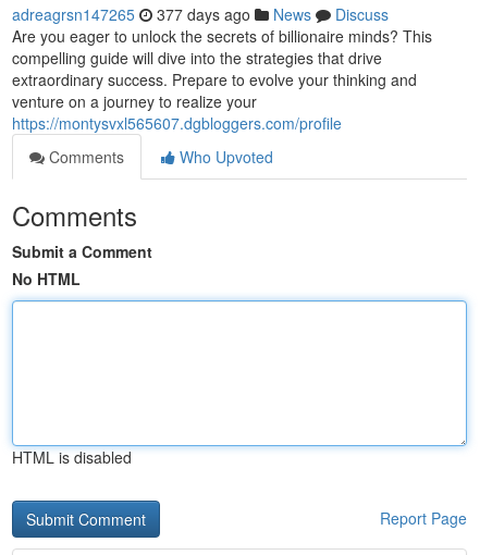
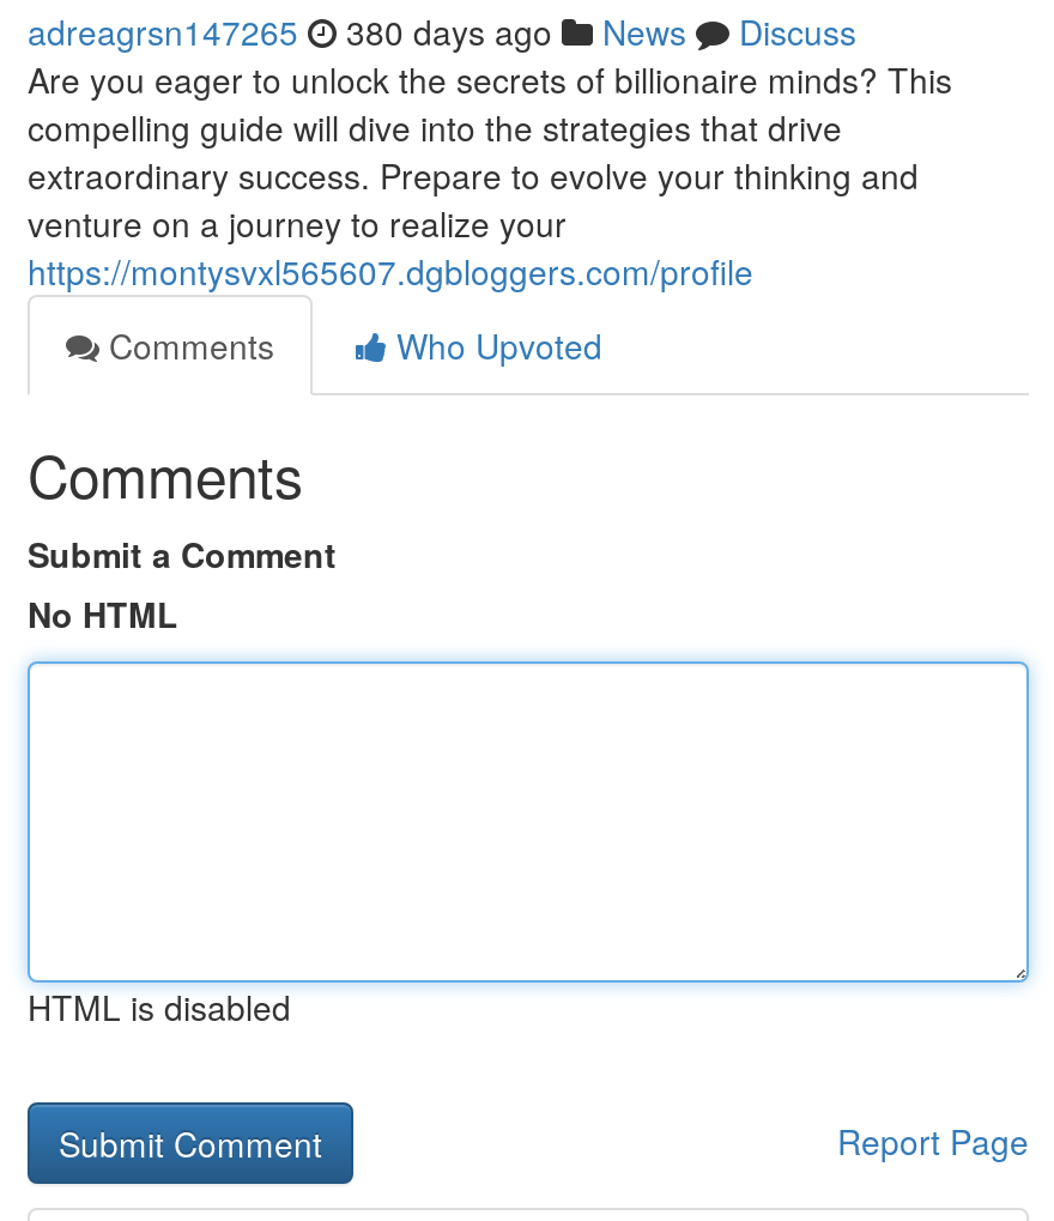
[12,3,389,25] adreagrsn147265 377 days ago News Discuss -> [28,7,856,55] adreagrsn147265 380 days ago News Discuss

